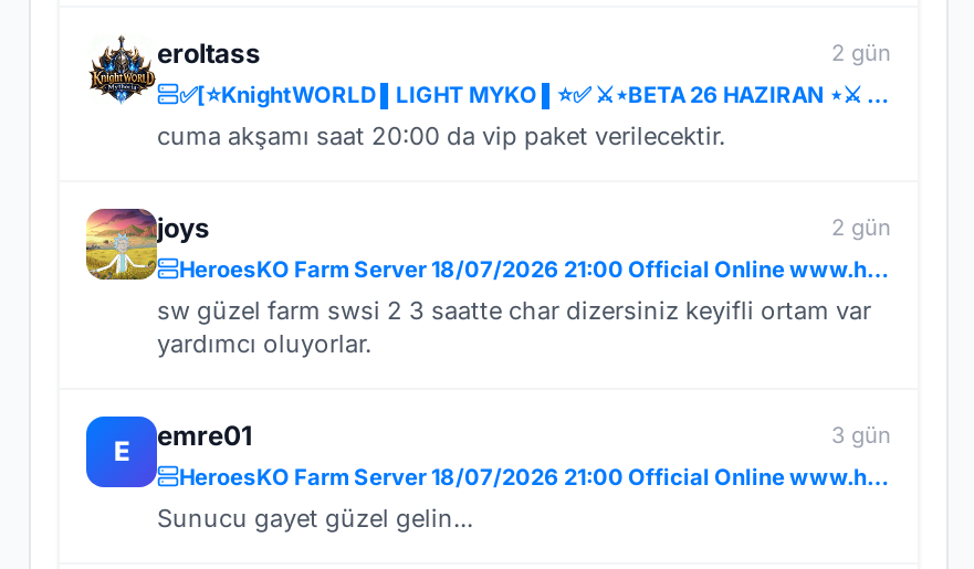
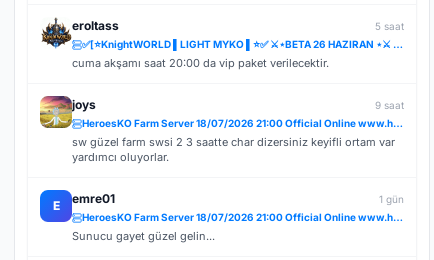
[831,39,891,65] 2 gün -> [375,20,404,32] 5 saat
[831,213,891,240] 2 gün -> [375,99,404,111] 9 saat
[831,421,891,448] 3 gün -> [379,193,404,205] 1 gün

